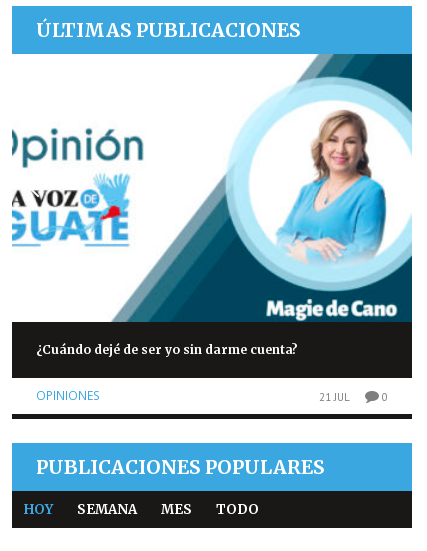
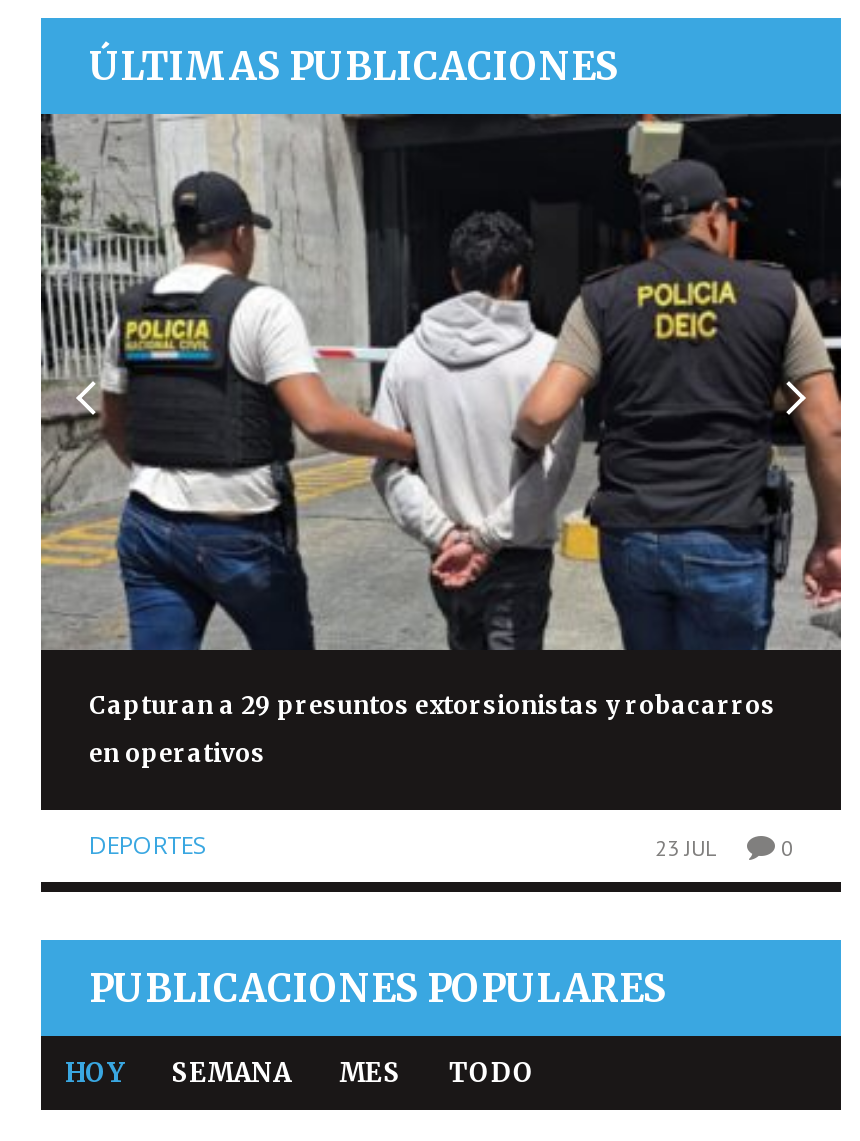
[12,53,413,404] [image] | ¿Cuándo dejé de ser yo sin darme cuenta? | OPINIONES | 21 JUL -> [39,112,843,862] [image] | Capturan a 29 presuntos extorsionistas y robacarros | en operativos | DEPORTES | 23 JUL

